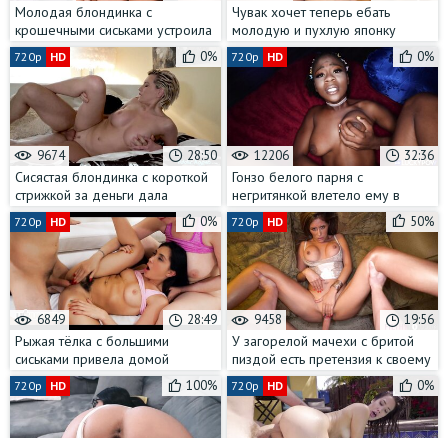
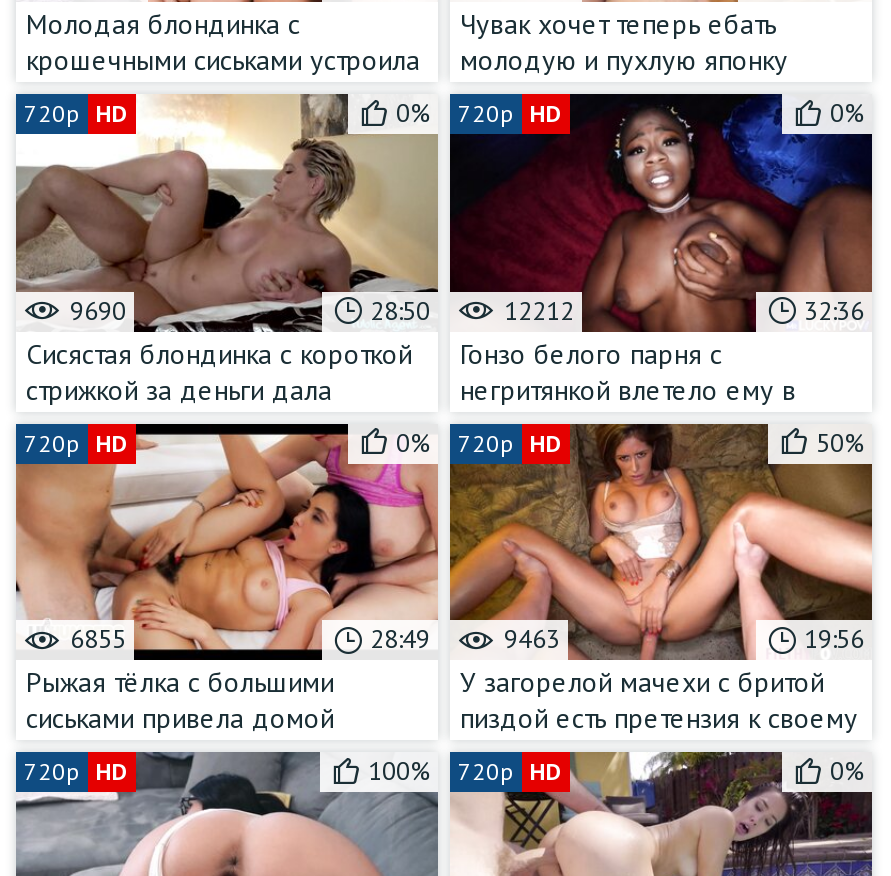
[34,147,65,164] 9674 -> [64,293,126,327] 9690
[187,147,289,164] 28:50 12206 -> [370,293,574,327] 28:50 12212
[34,311,65,328] 6849 -> [64,622,126,656] 6855
[187,311,282,328] 28:49 9458 -> [370,622,560,656] 28:49 9463

